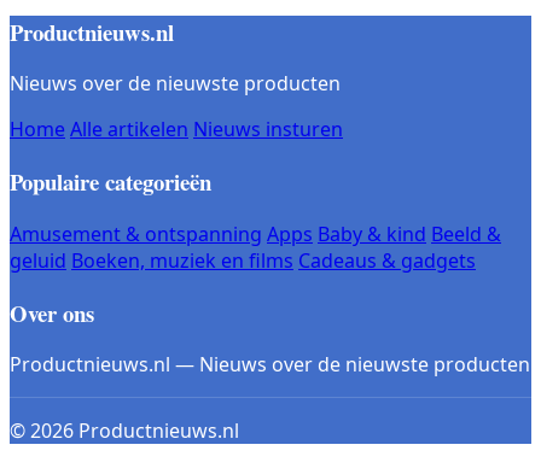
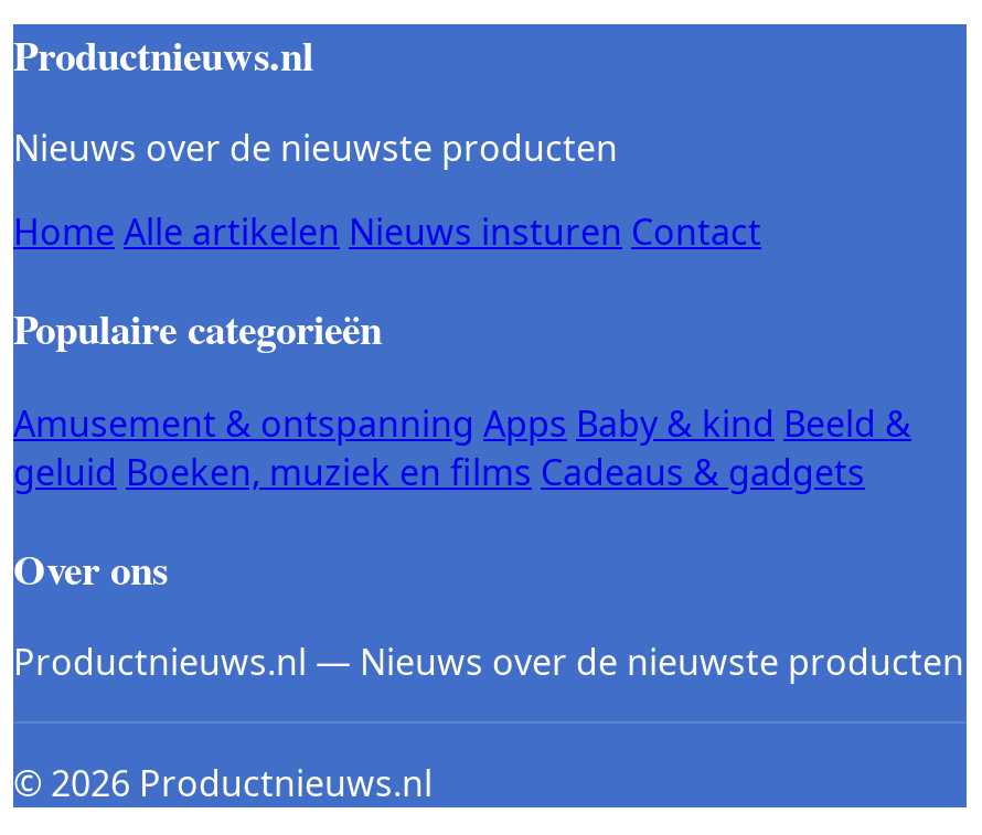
[10,116,343,143] Home Alle artikelen Nieuws insturen -> [13,208,761,257] Home Alle artikelen Nieuws insturen Contact

